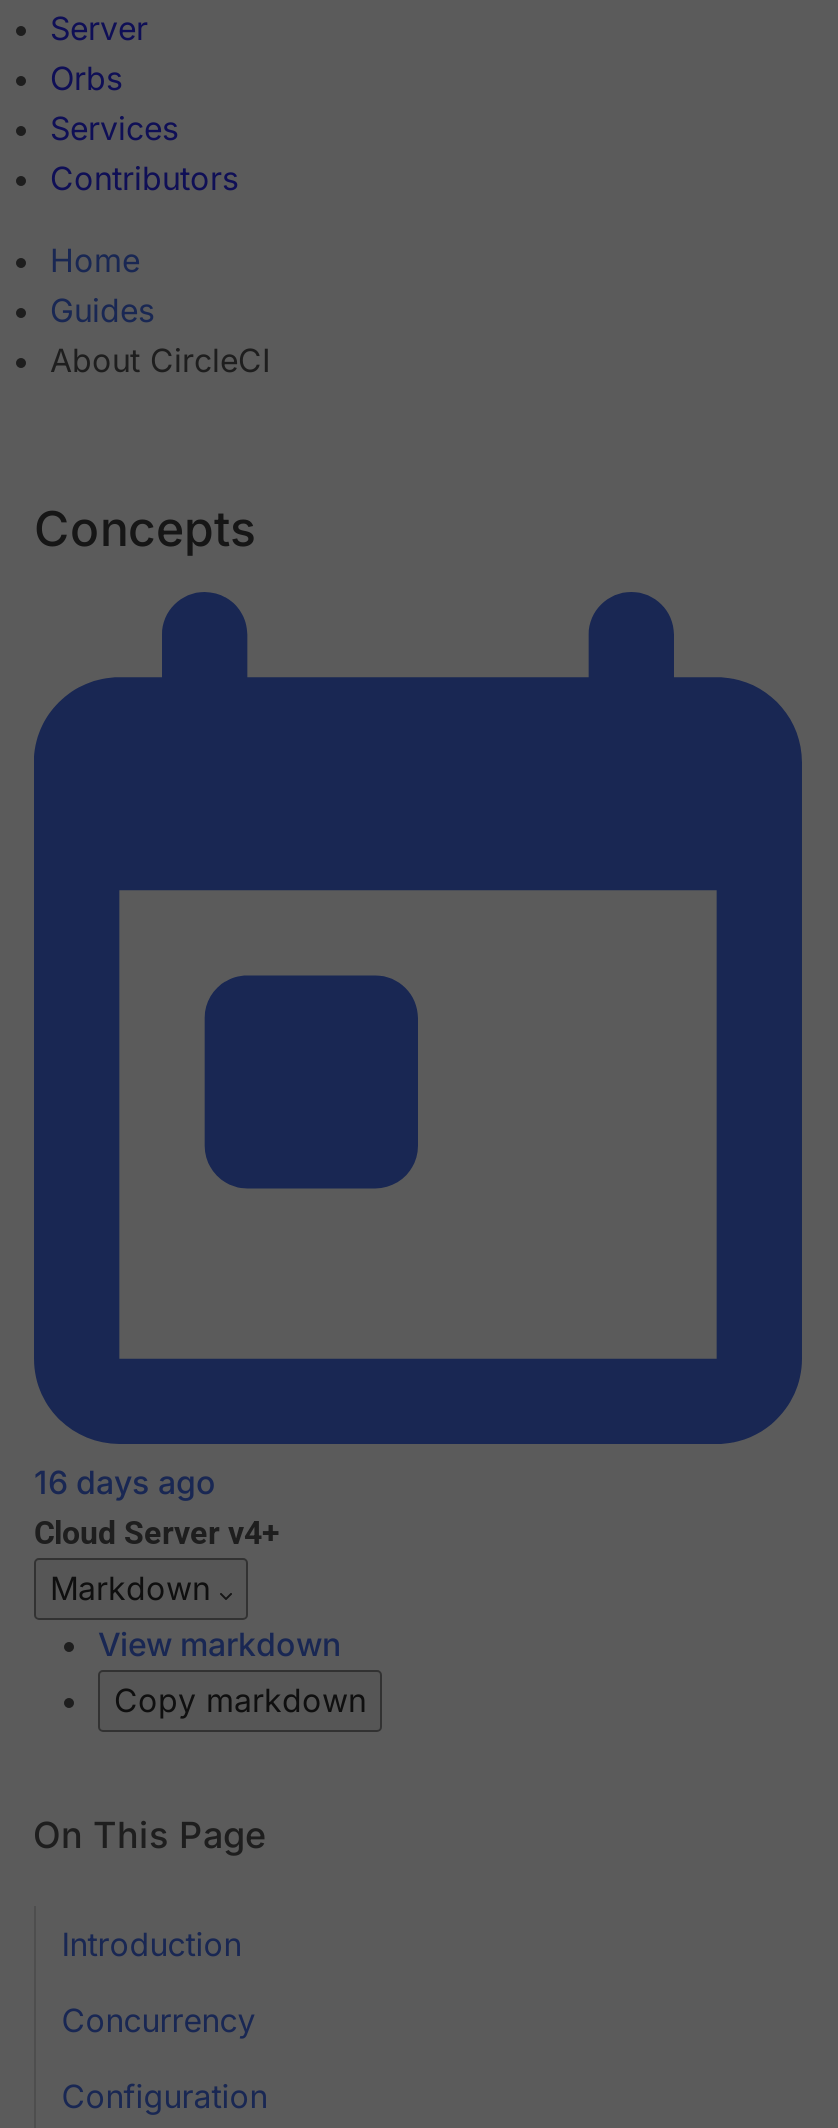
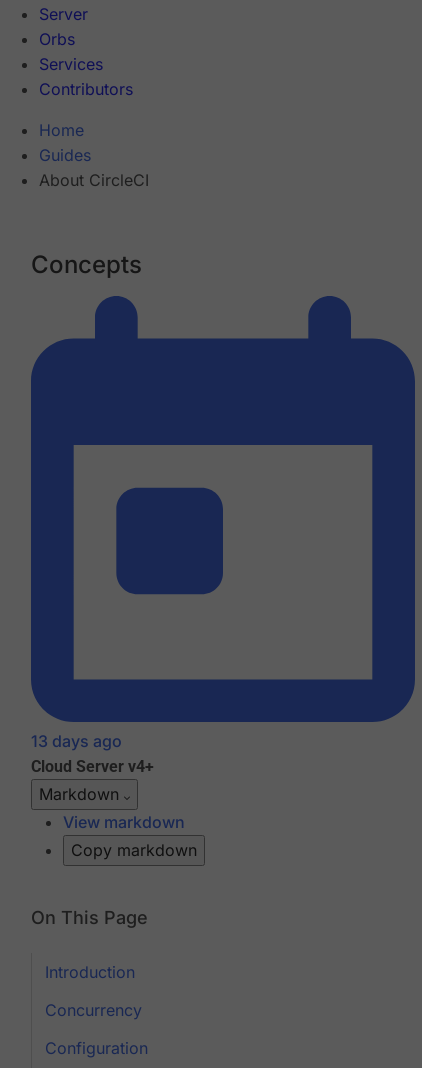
[34,1463,216,1503] 16 days ago -> [31,731,122,751] 13 days ago

